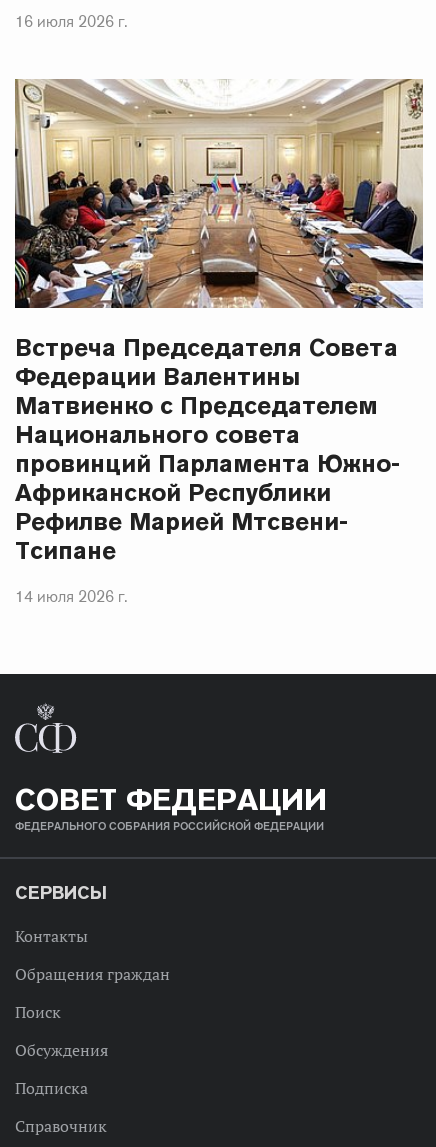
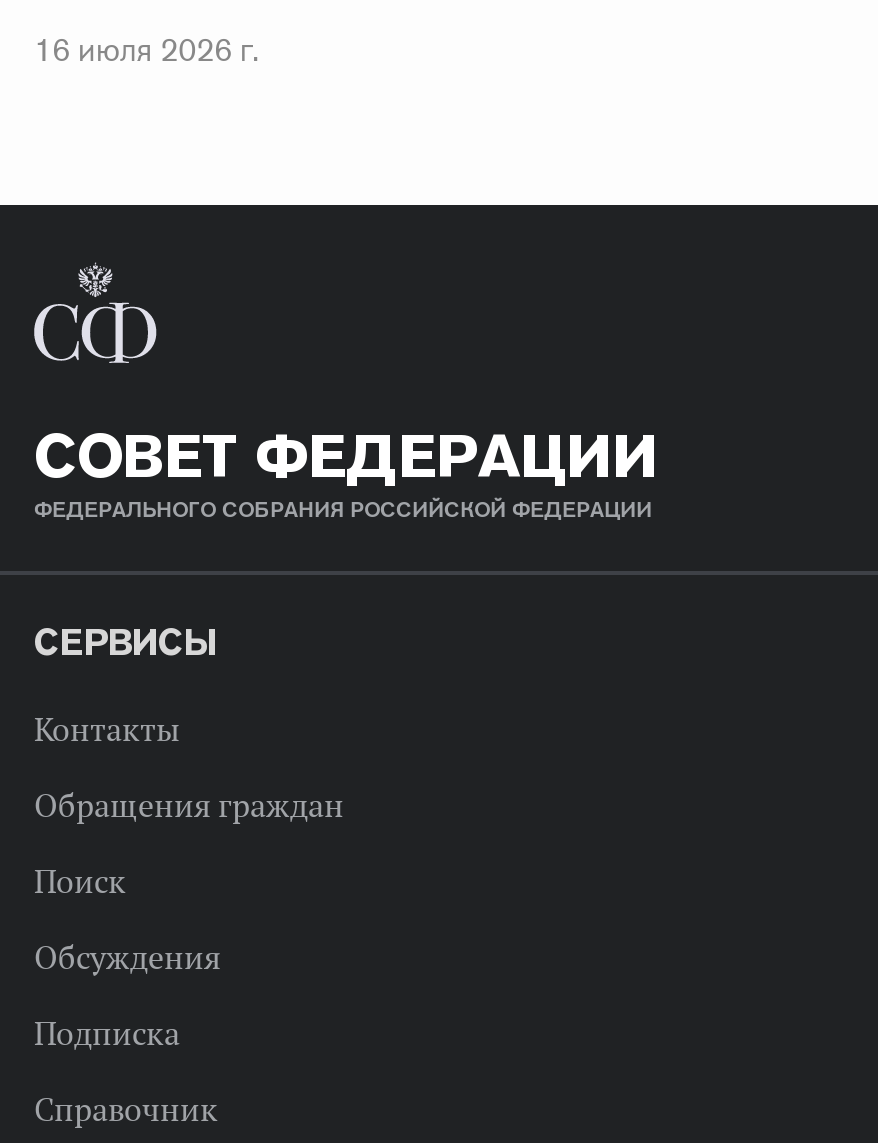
[14,78,424,607] [image] | Встреча Председателя Совета | Федерации Валентины | Матвиенко с Председателем | Национального совета | провинций Парламента Южно- | Африканской Республики | Рефилве Марией Мтсвени- | Тсипане | 14 июля 2026 г. -> none

